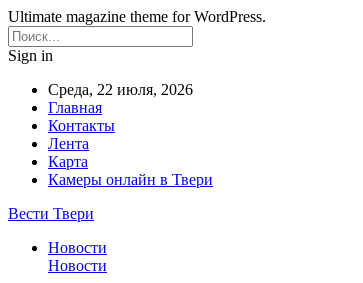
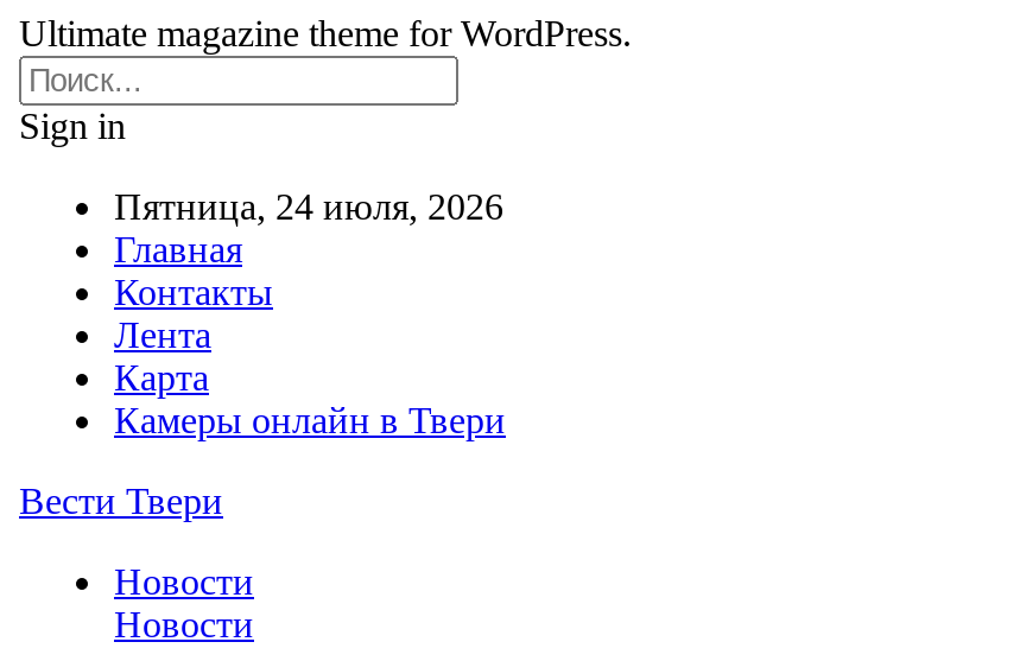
[48,81,193,98] Среда, 22 июля, 2026 -> [114,186,503,227] Пятница, 24 июля, 2026

